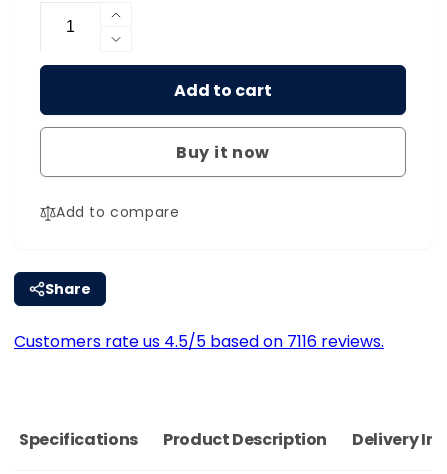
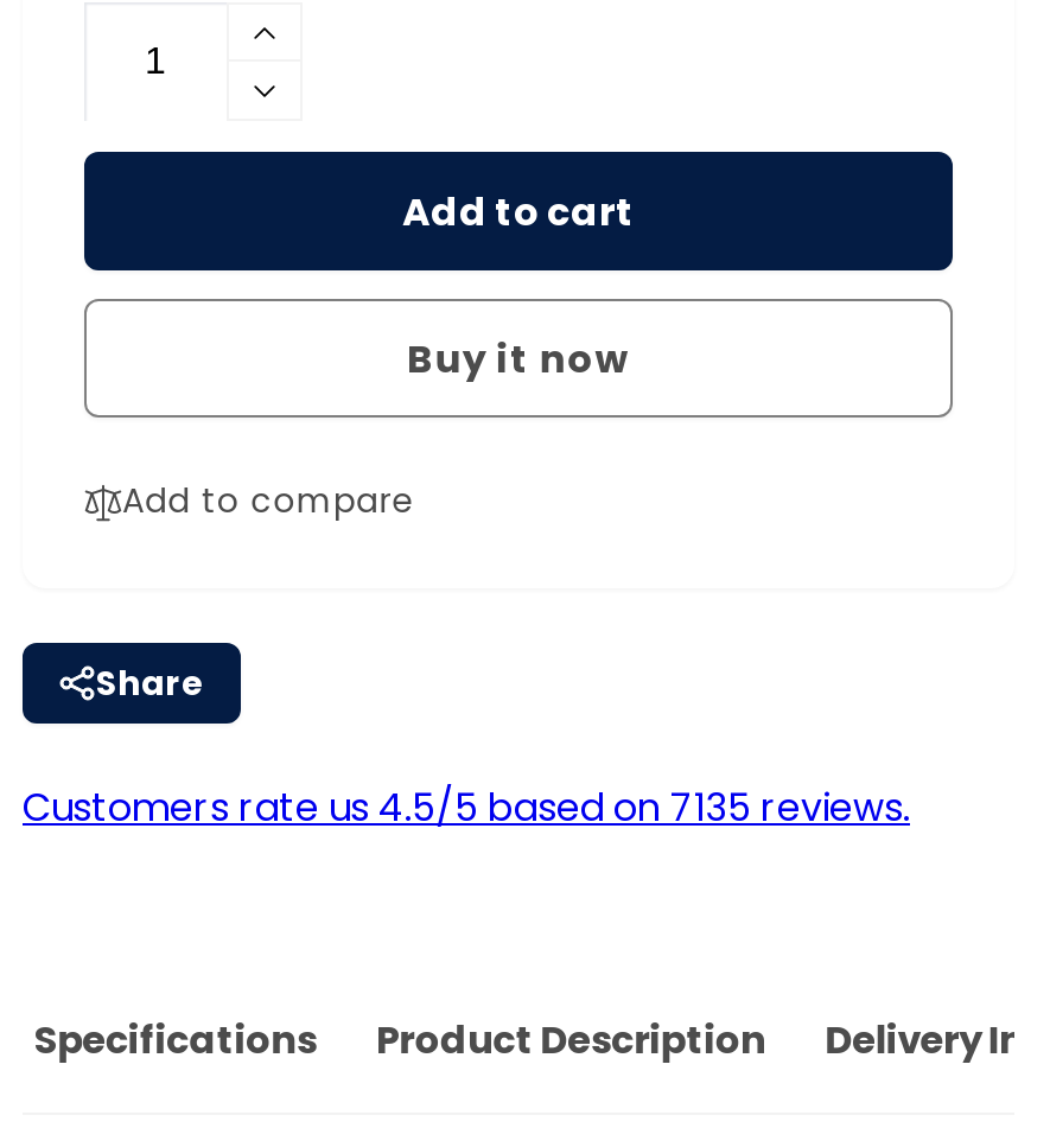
[14,330,384,353] Customers rate us 4.5/5 based on 7116 reviews. -> [23,780,910,835] Customers rate us 4.5/5 based on 7135 reviews.

